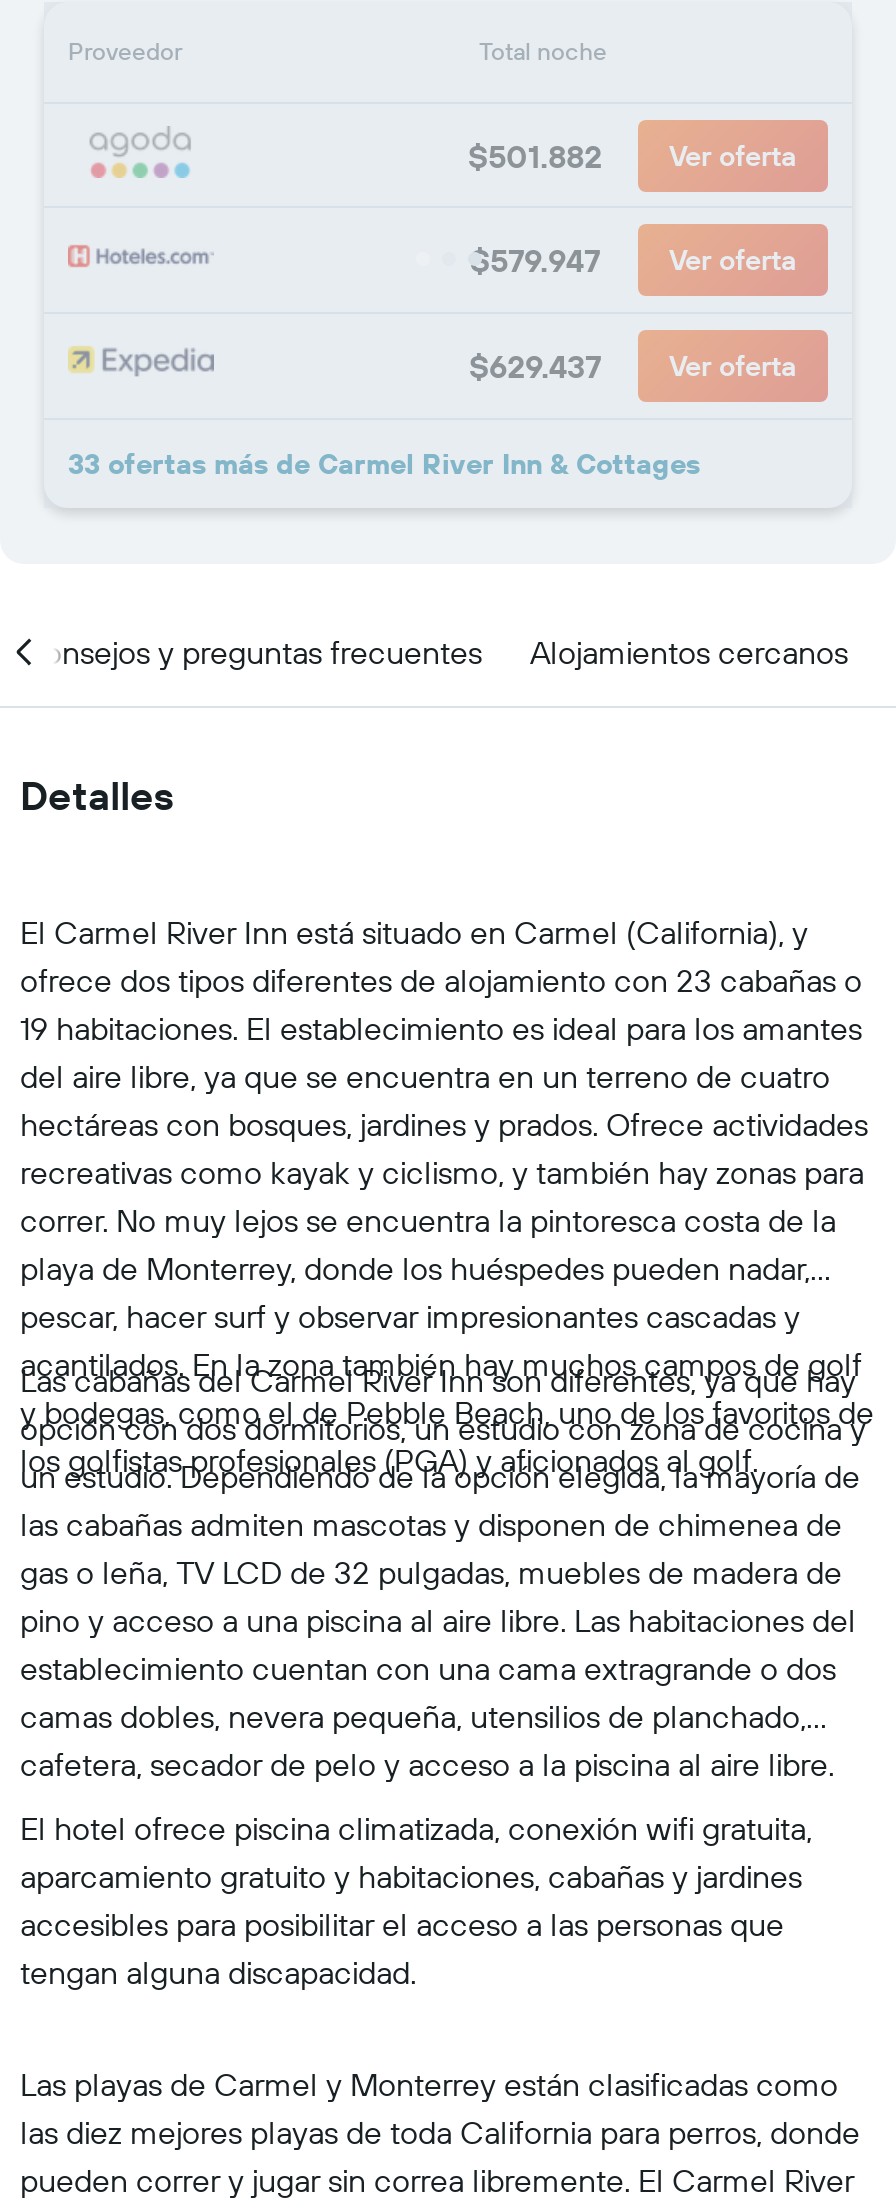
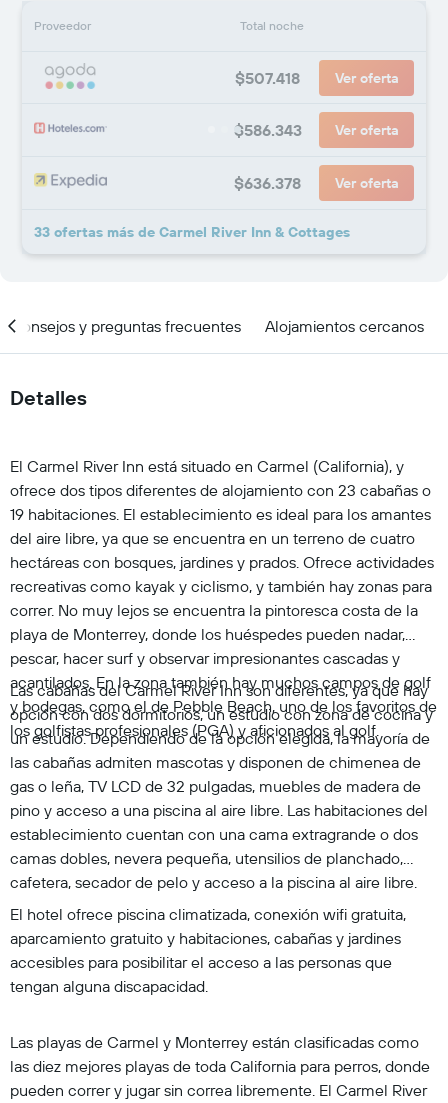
[468,135,797,175] $501.882 Ver oferta -> [235,67,398,87] $507.418 Ver oferta
[470,240,797,280] $579.947 Ver oferta -> [233,120,398,140] $586.343 Ver oferta
[469,346,797,386] $629.437 Ver oferta -> [234,173,398,193] $636.378 Ver oferta

